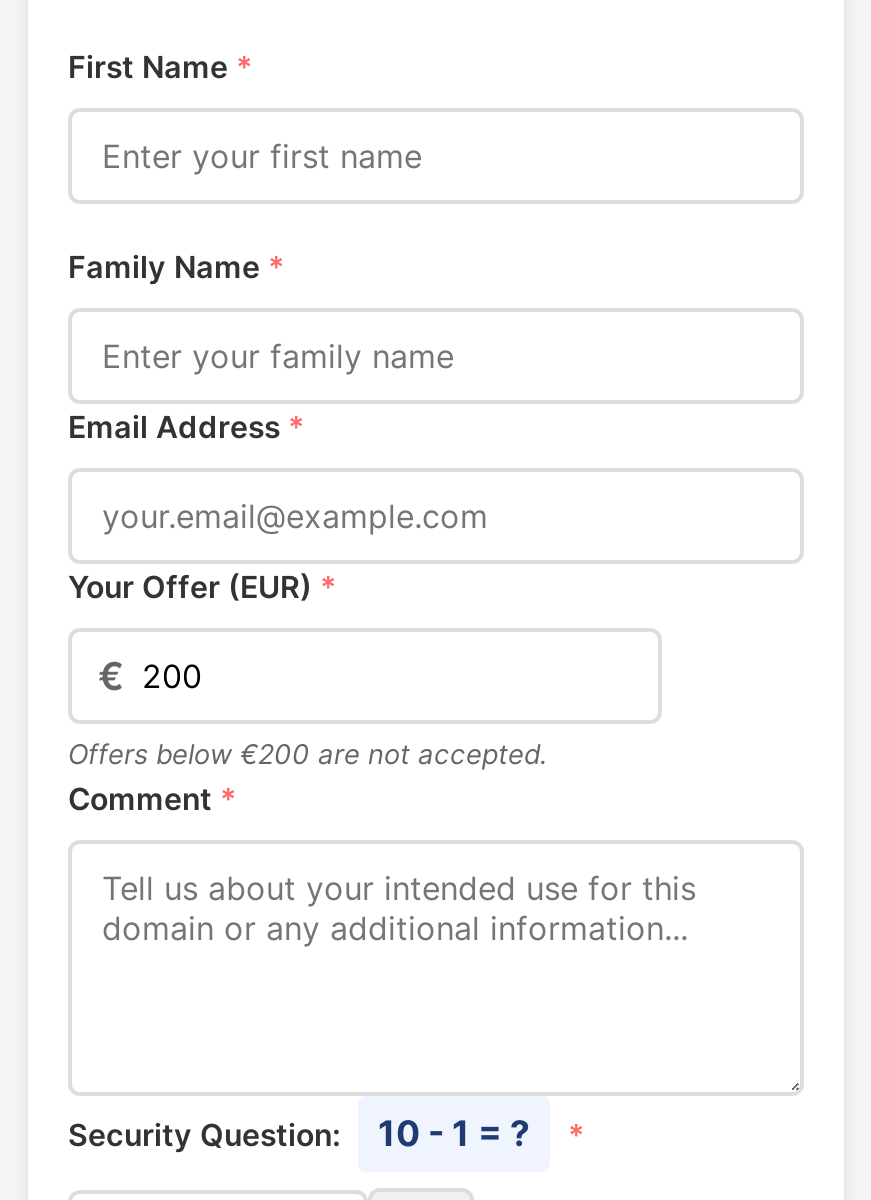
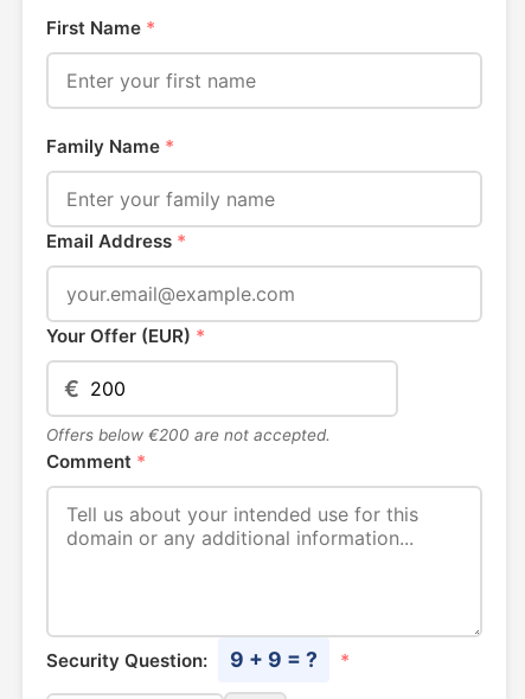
[378,1112,530,1154] 10 - 1 = ? -> [230,647,318,672] 9 + 9 = ?

